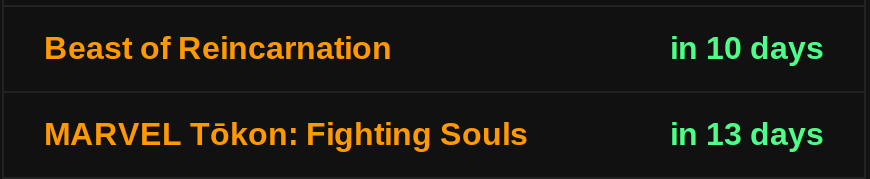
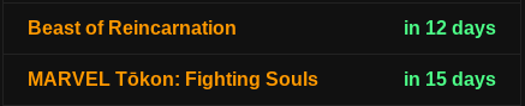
[670,31,824,65] in 10 days -> [404,18,496,38] in 12 days
[670,117,824,151] in 13 days -> [404,69,496,89] in 15 days

